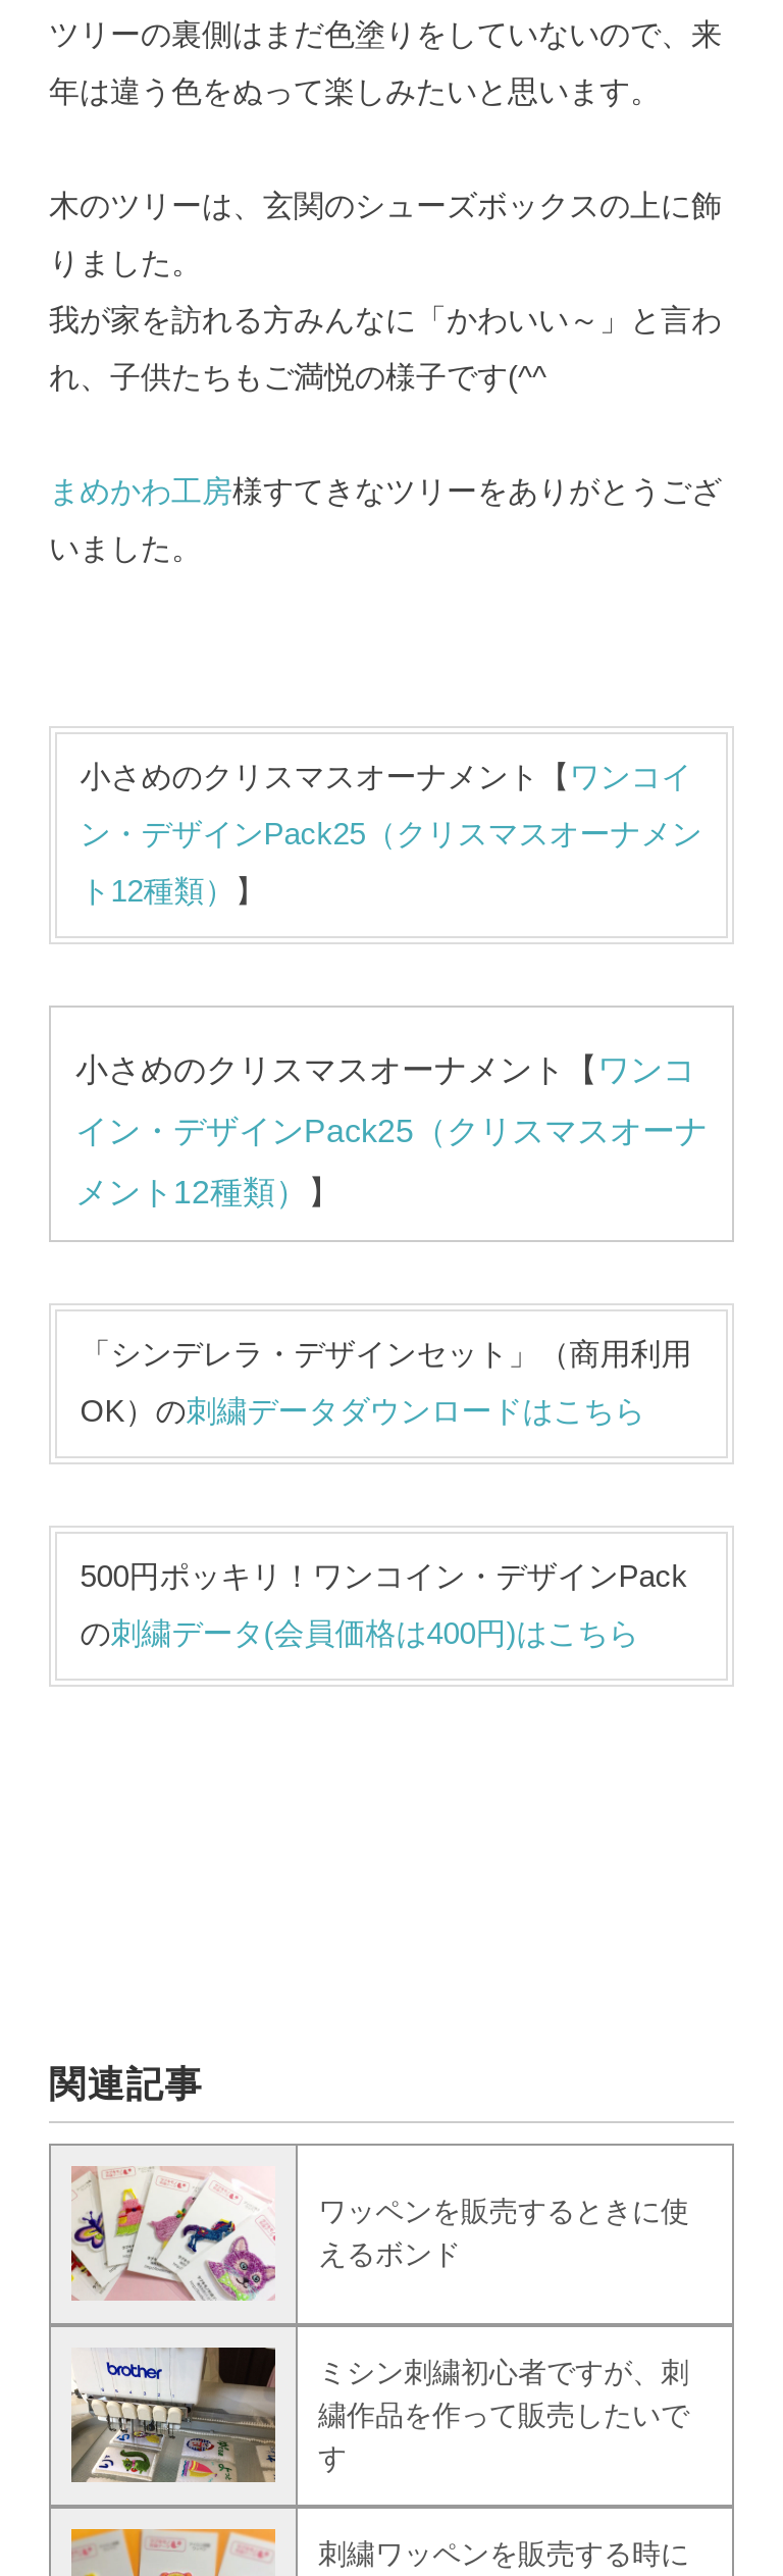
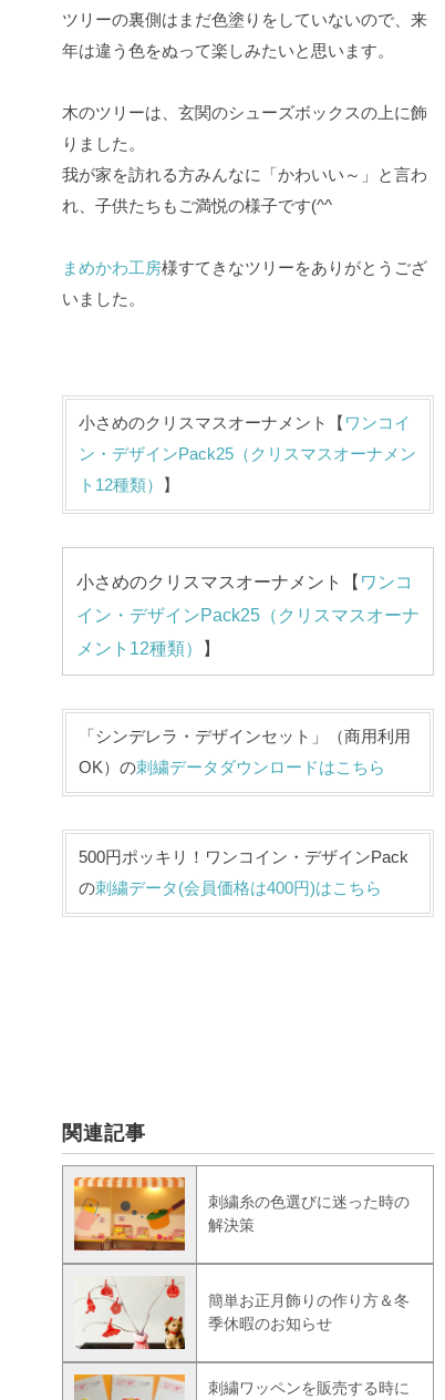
[69,2166,689,2303] [image] | ワッペンを販売するときに使 | えるボンド -> [73,1176,410,1252] [image] | 刺繍糸の色選びに迷った時の | 解決策
[69,2346,689,2484] [image] | ミシン刺繍初心者ですが、刺 | 繍作品を作って販売したいで | す -> [74,1276,410,1350] [image] | 簡単お正月飾りの作り方＆冬 | 季休暇のお知らせ

